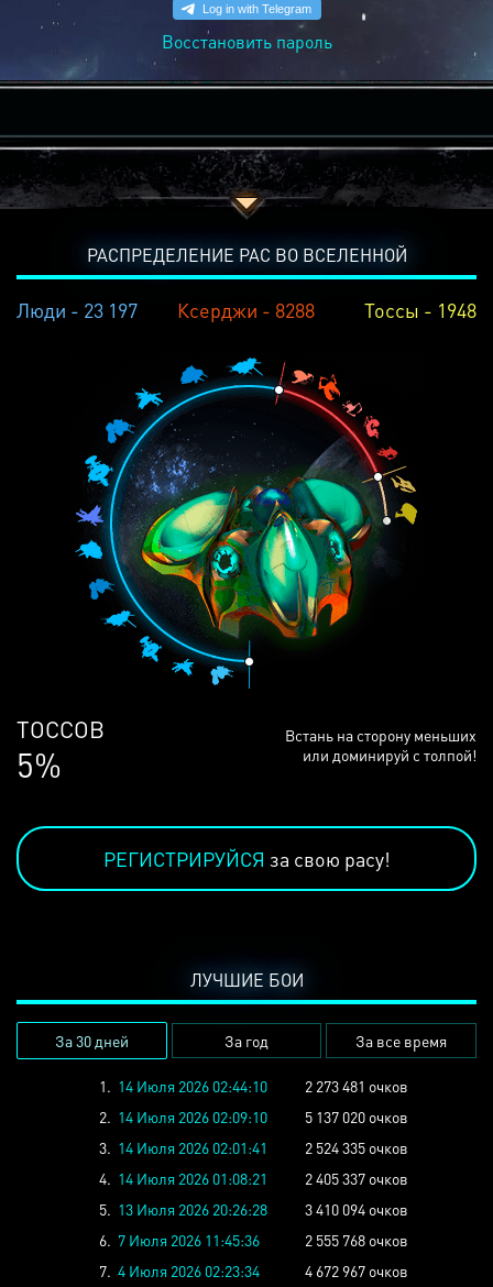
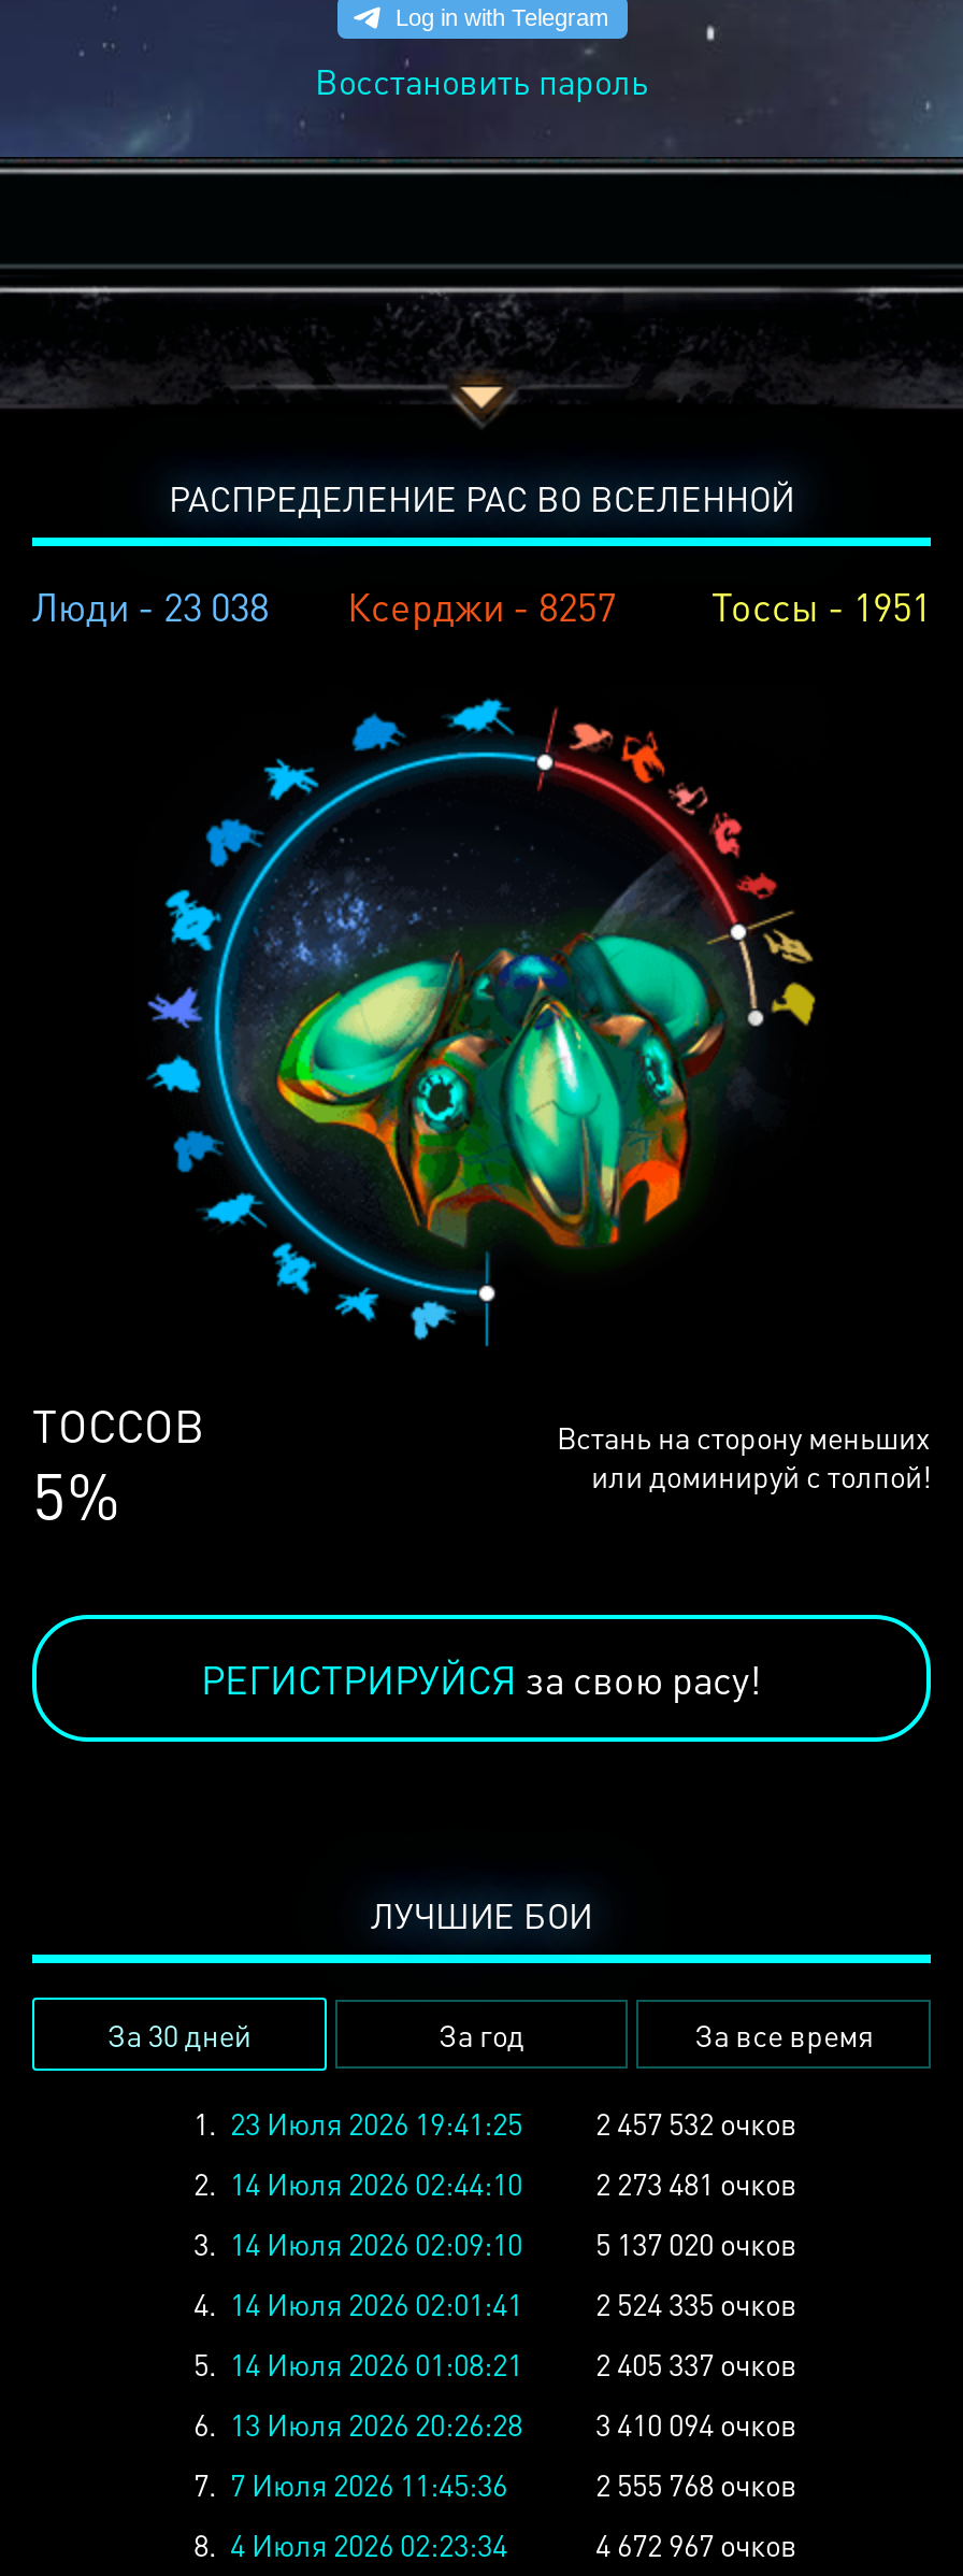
[17,297,138,322] Люди - 23 197 -> [32,581,269,630] Люди - 23 038
[178,297,315,322] Ксерджи - 8288 -> [347,581,616,630] Ксерджи - 8257
[364,297,476,322] Тоссы - 1948 -> [711,581,931,630] Тоссы - 1951
[99,1076,267,1096] 1. 14 Июля 2026 02:44:10 -> [193,2103,797,2202] 1. 23 Июля 2026 19:41:25 | 2 457 532 очков | 2. 14 Июля 2026 02:44:10
[99,1107,408,1126] 2. 14 Июля 2026 02:09:10 5 137 020 очков -> [193,2223,797,2262] 3. 14 Июля 2026 02:09:10 5 137 020 очков
[99,1137,408,1157] 3. 14 Июля 2026 02:01:41 2 524 335 очков -> [193,2284,797,2322] 4. 14 Июля 2026 02:01:41 2 524 335 очков
[99,1168,408,1188] 4. 14 Июля 2026 01:08:21 2 405 337 очков -> [193,2344,797,2382] 5. 14 Июля 2026 01:08:21 2 405 337 очков
[99,1199,408,1219] 5. 13 Июля 2026 20:26:28 3 410 094 очков -> [193,2404,797,2443] 6. 13 Июля 2026 20:26:28 3 410 094 очков
[99,1230,260,1250] 6. 7 Июля 2026 11:45:36 -> [193,2464,507,2503] 7. 7 Июля 2026 11:45:36
[99,1261,260,1280] 7. 4 Июля 2026 02:23:34 -> [193,2524,507,2563] 8. 4 Июля 2026 02:23:34

